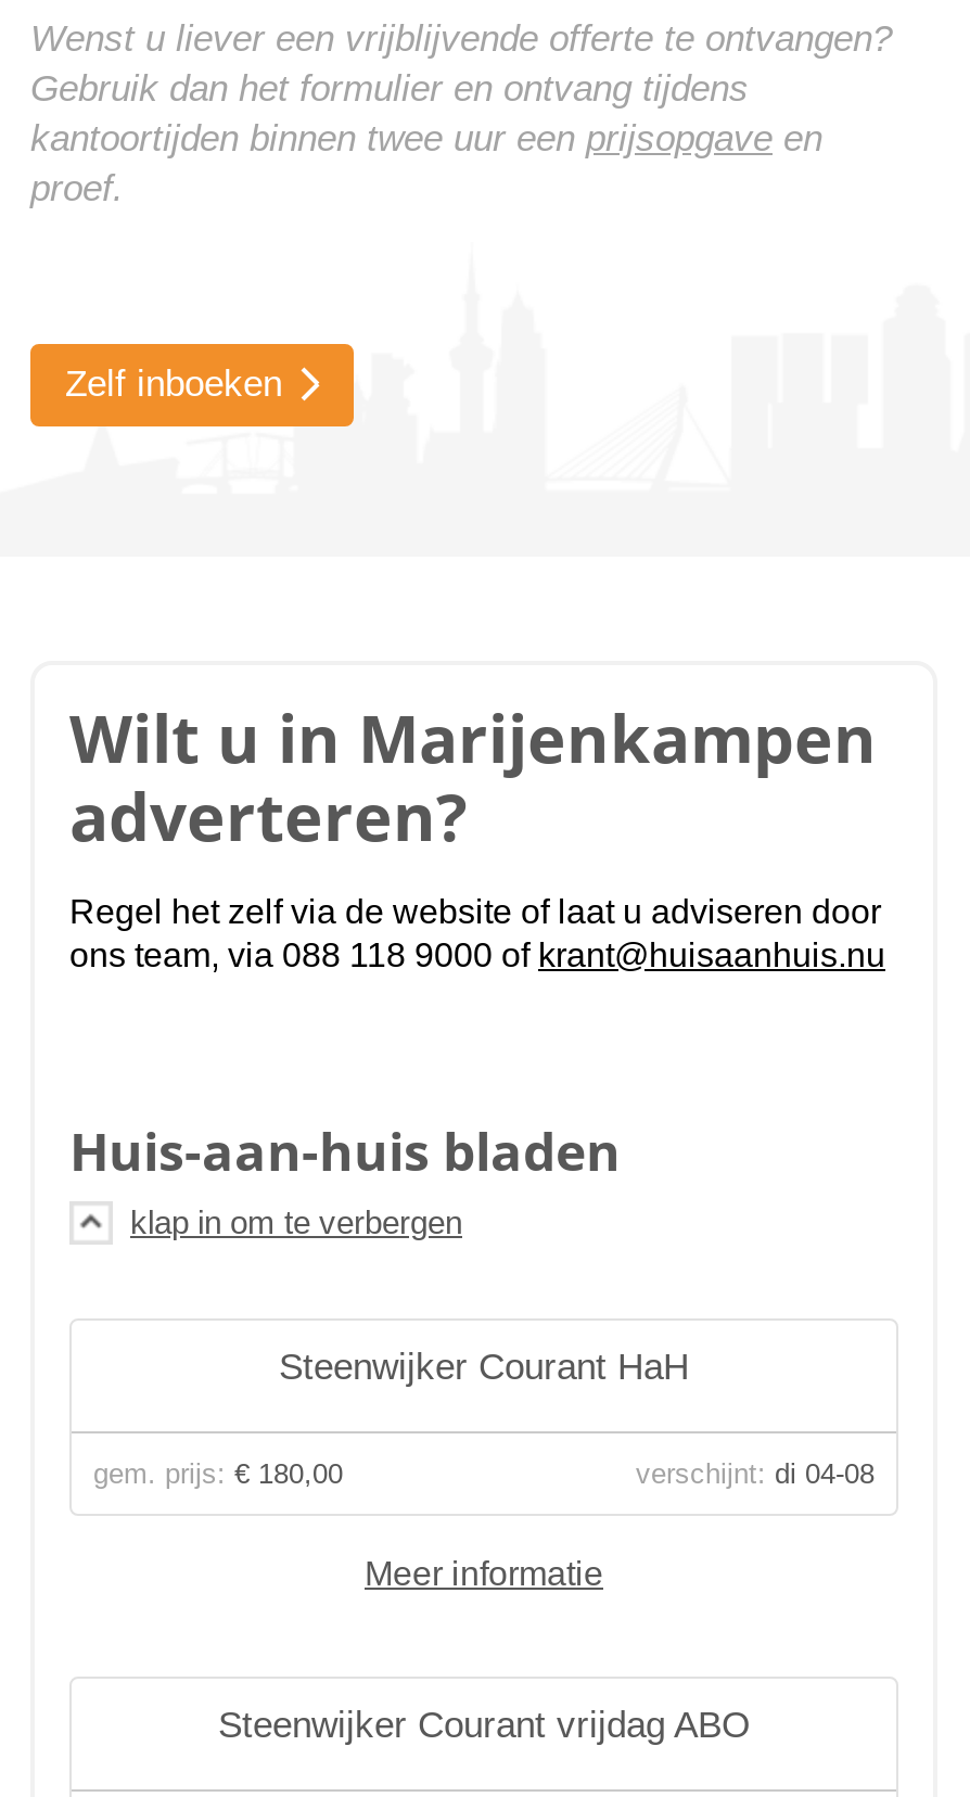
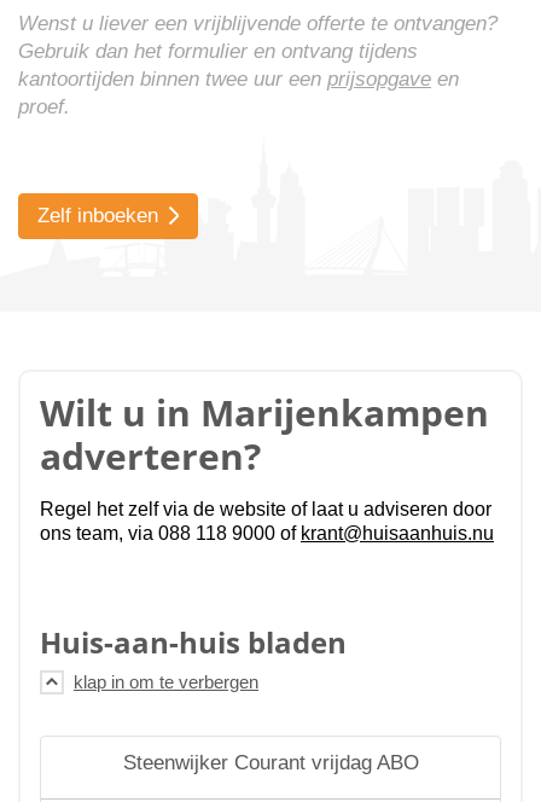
[93,1347,875,1592] Steenwijker Courant HaH | gem. prijs: € 180,00 | verschijnt: di 04-08 | Meer informatie -> none

